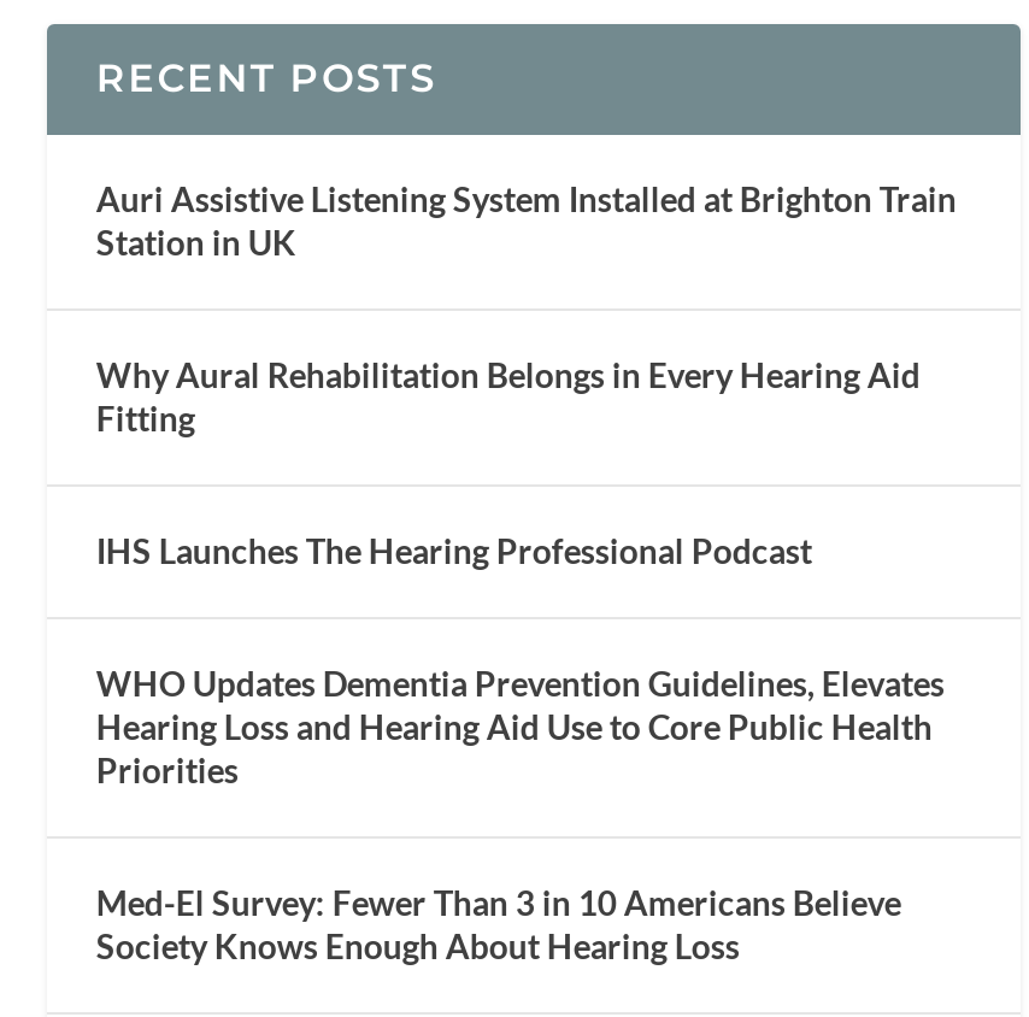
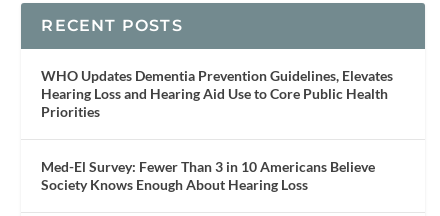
[96,178,956,571] Auri Assistive Listening System Installed at Brighton Train | Station in UK | Why Aural Rehabilitation Belongs in Every Hearing Aid | Fitting | IHS Launches The Hearing Professional Podcast -> none

